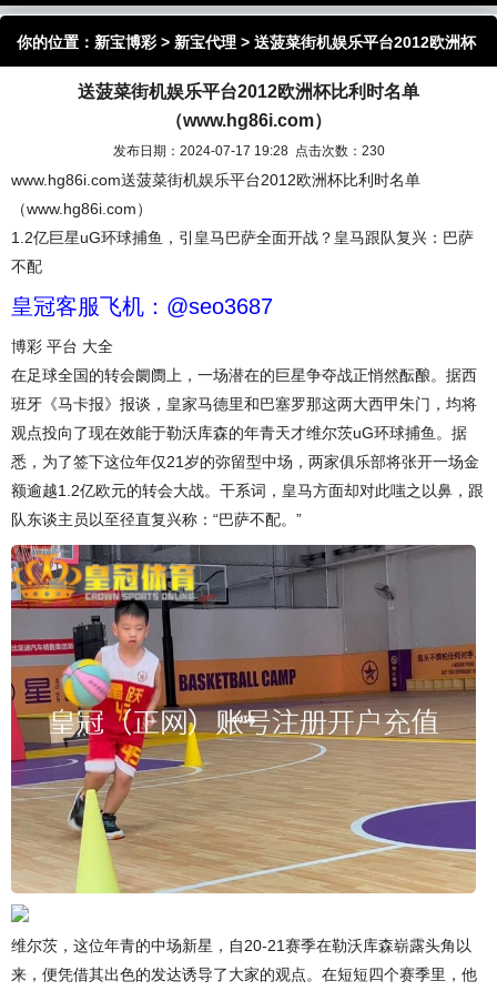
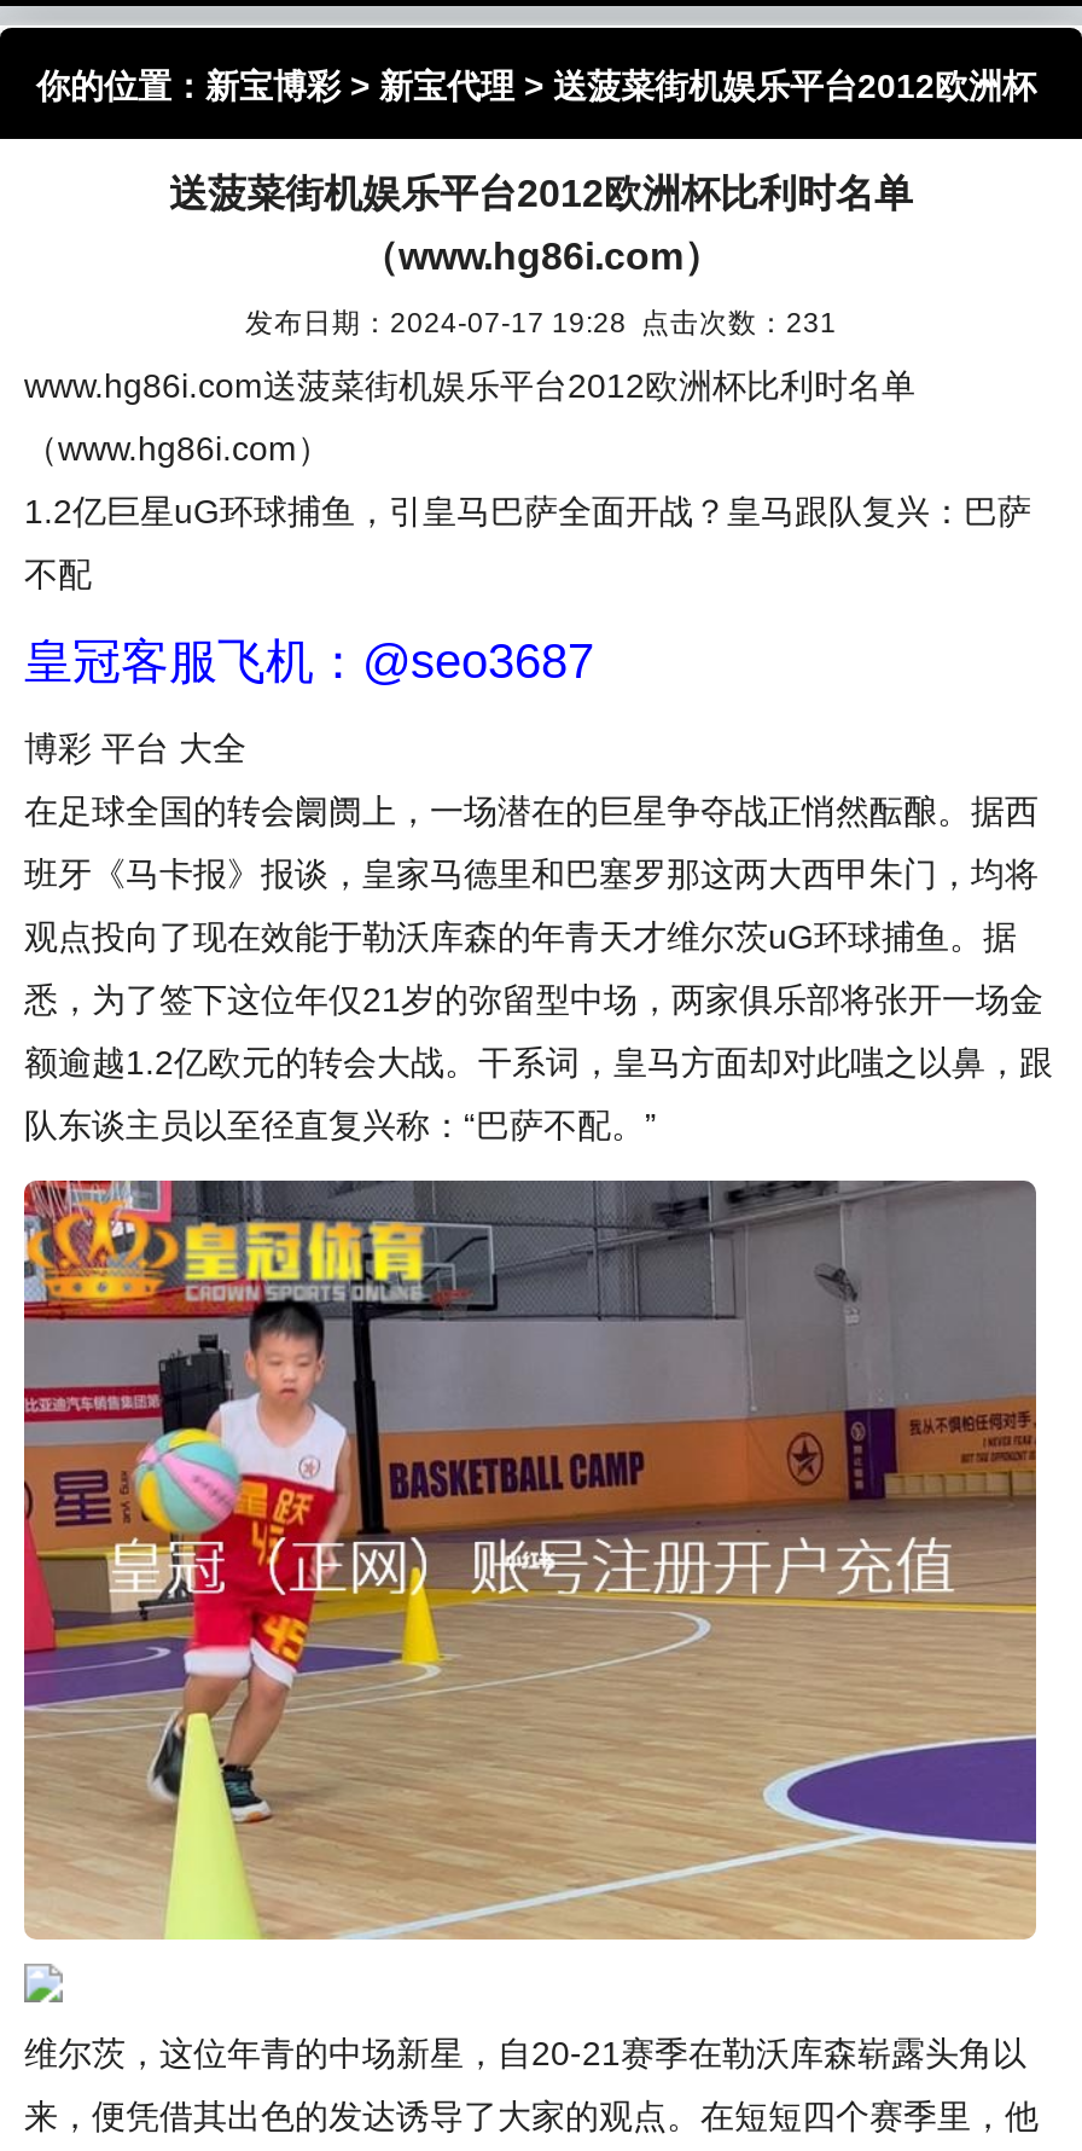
[113,143,384,158] 发布日期：2024-07-17 19:28 点击次数：230 -> [245,306,837,337] 发布日期：2024-07-17 19:28 点击次数：231

